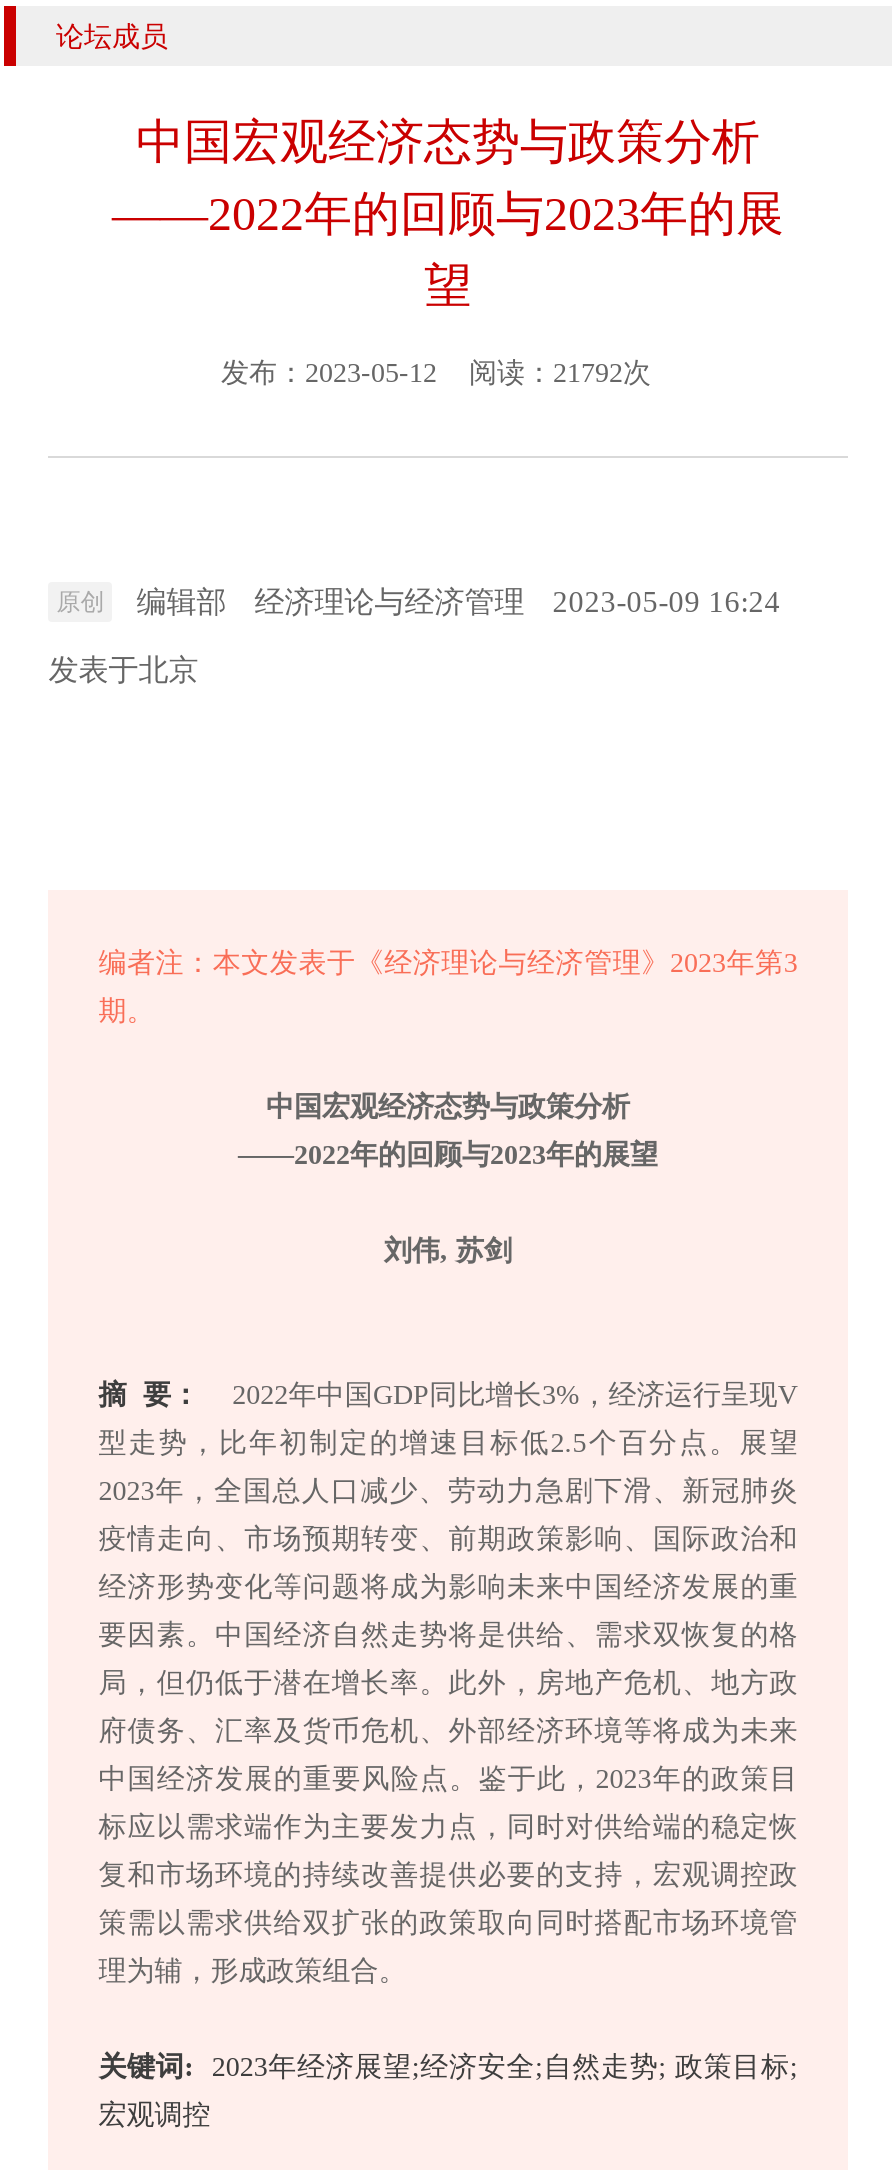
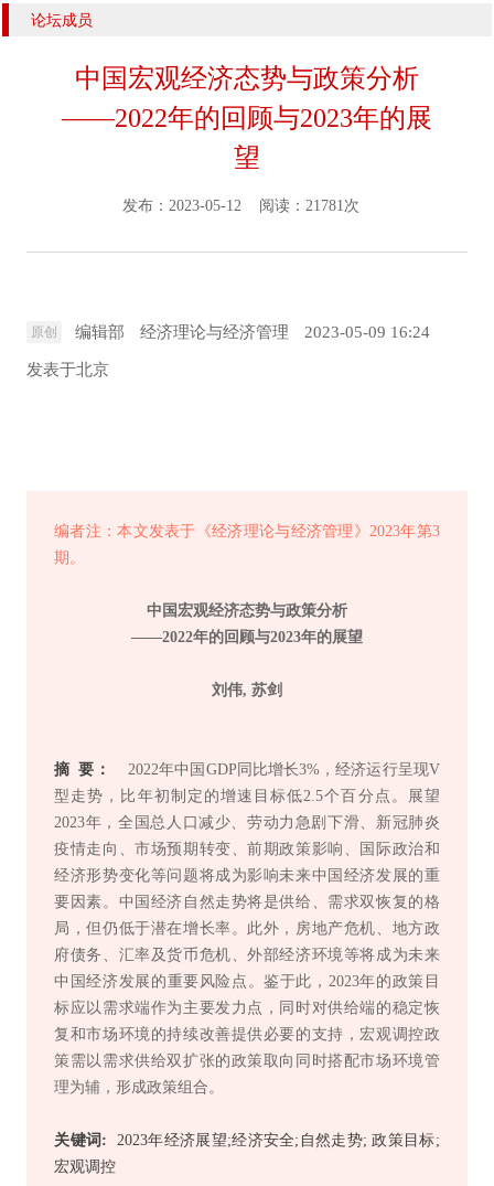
[221,358,675,388] 发布：2023-05-12 阅读：21792次 -> [122,197,372,214] 发布：2023-05-12 阅读：21781次

